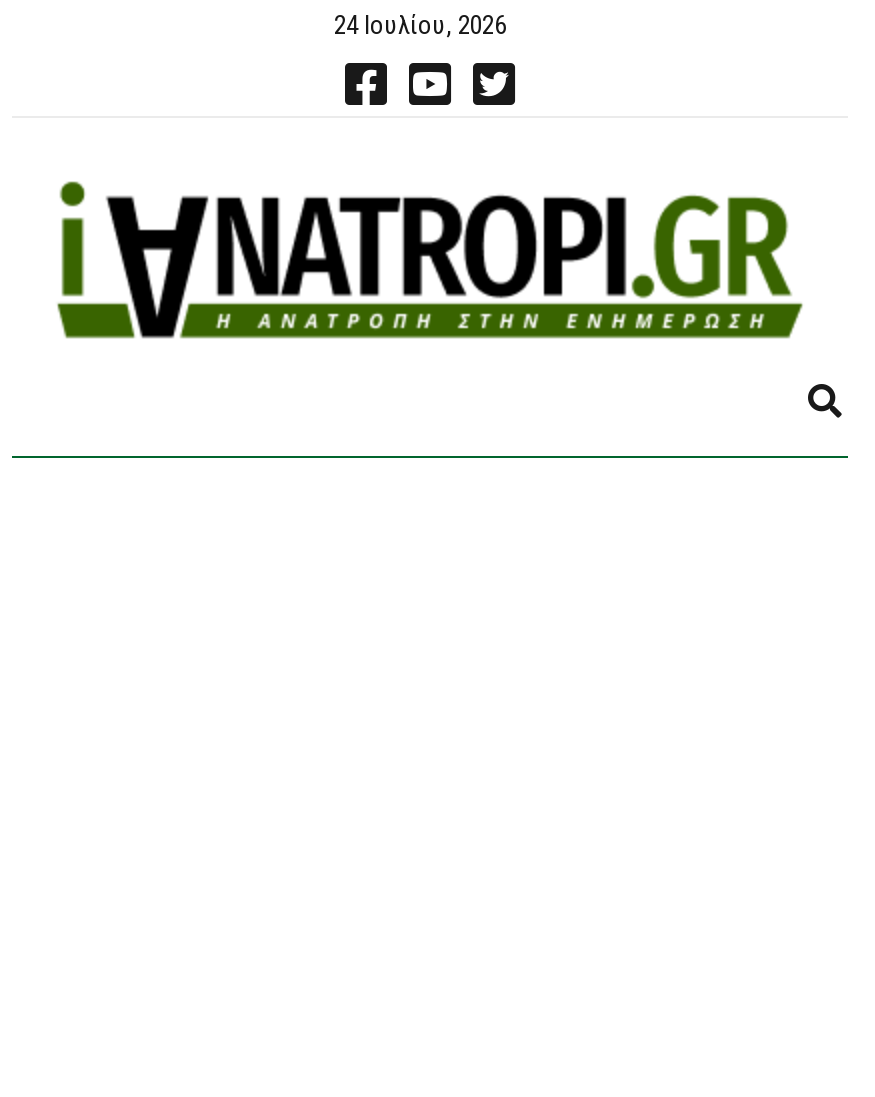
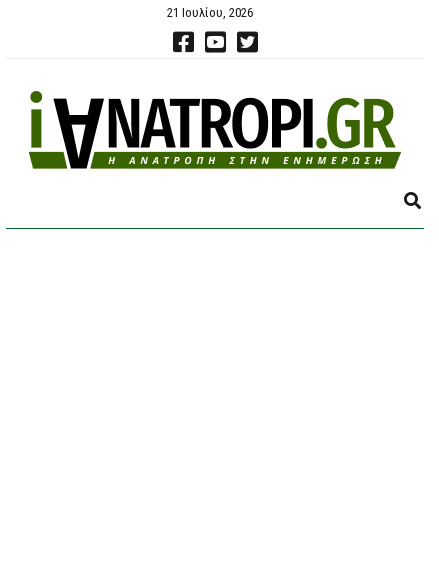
[334,10,506,40] 24 Ιουλίου, 2026 -> [167,5,253,20] 21 Ιουλίου, 2026

